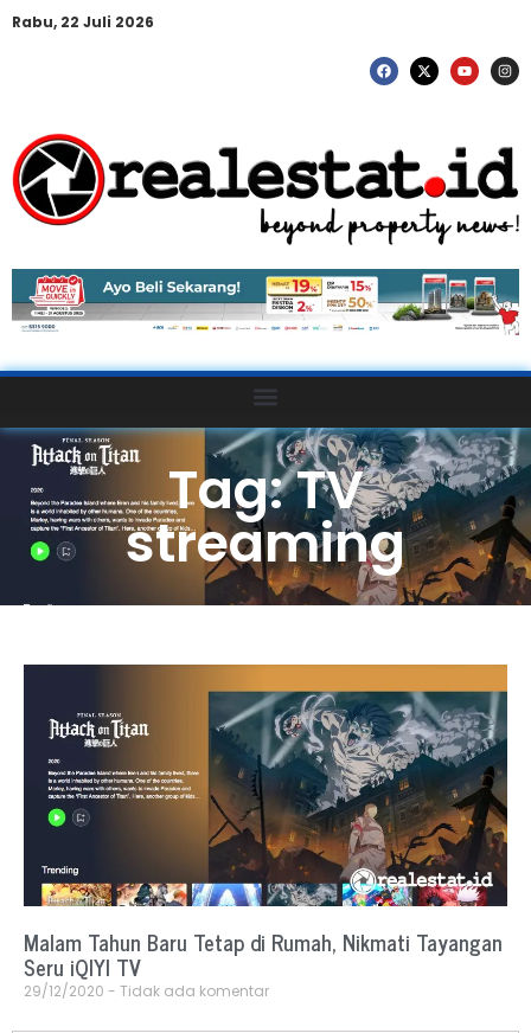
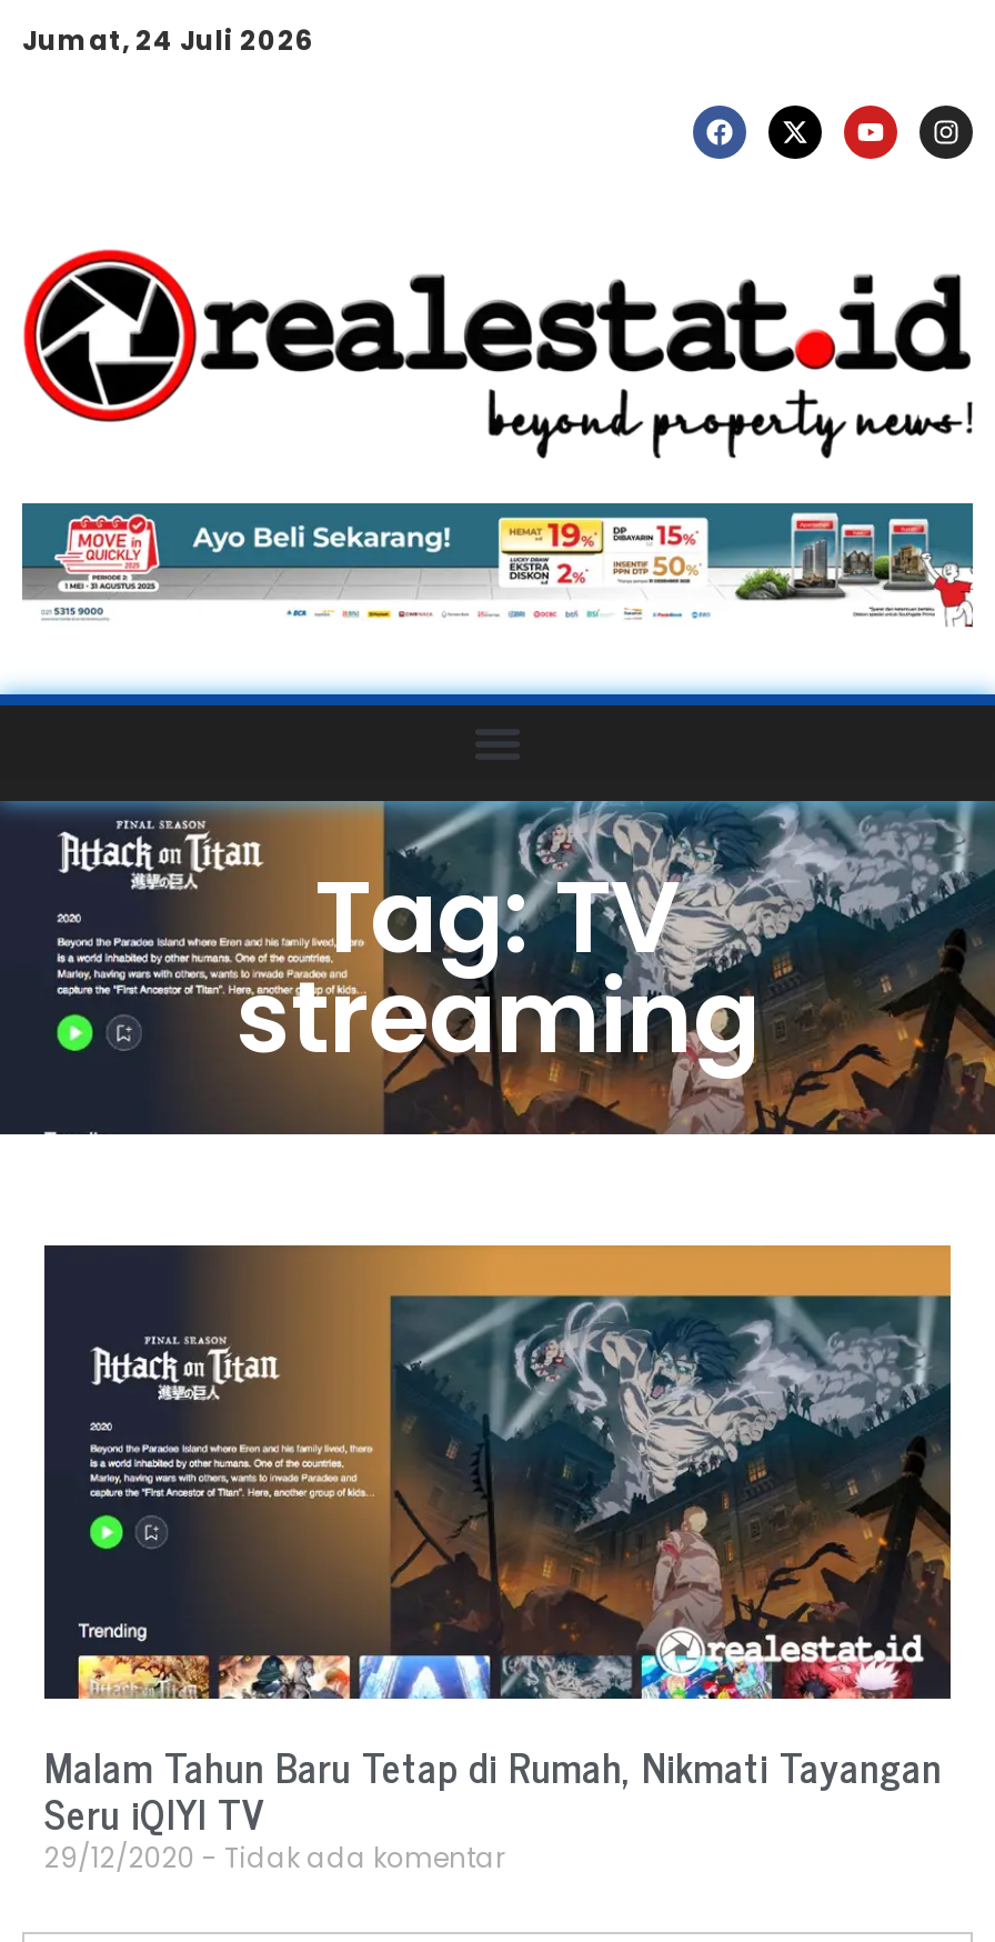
[12,12,154,32] Rabu, 22 Juli 2026 -> [22,21,313,59] Jumat, 24 Juli 2026

